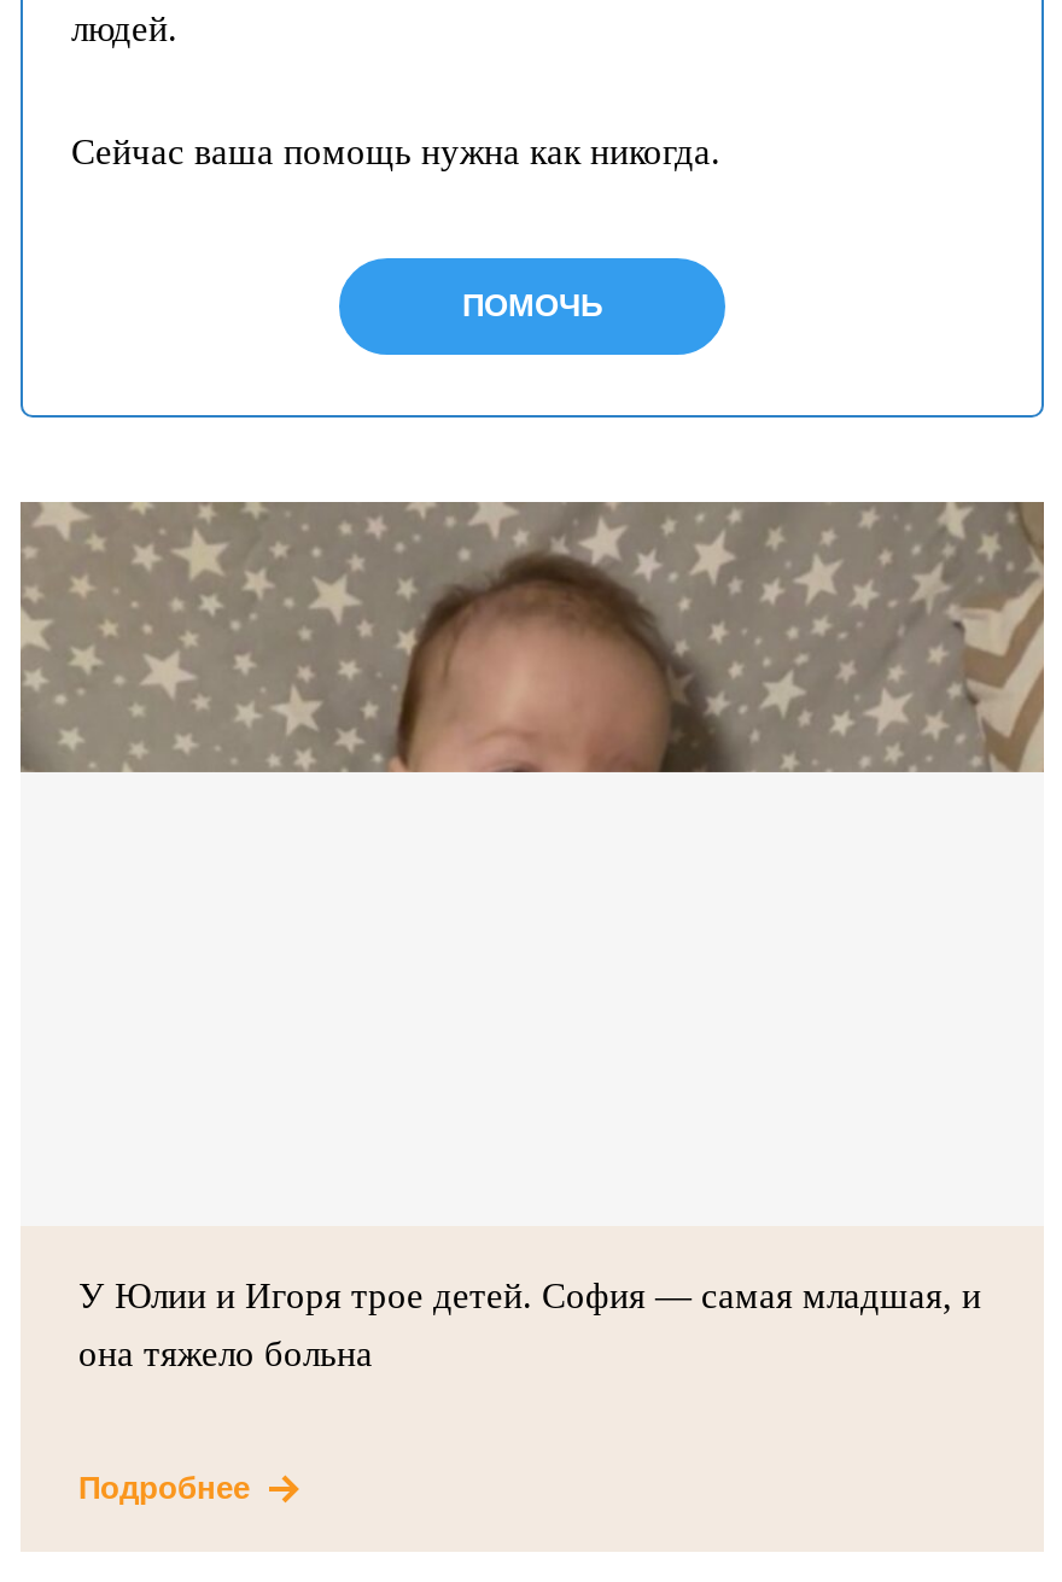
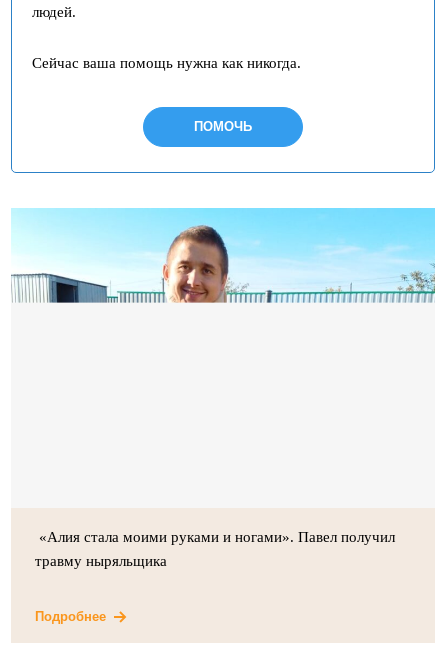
[18,500,1046,775] [image] -> [11,207,436,320] [image]
[78,1277,981,1315] У Юлии и Игоря трое детей. София — самая младшая, и -> [35,529,395,545] «Алия стала моими руками и ногами». Павел получил
[78,1335,373,1373] она тяжело больна -> [35,553,167,569] травму ныряльщика

